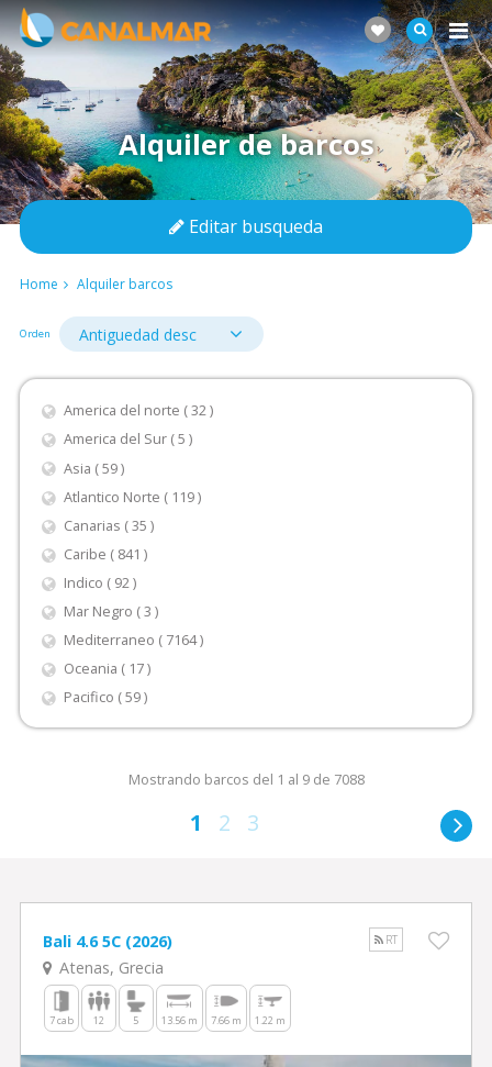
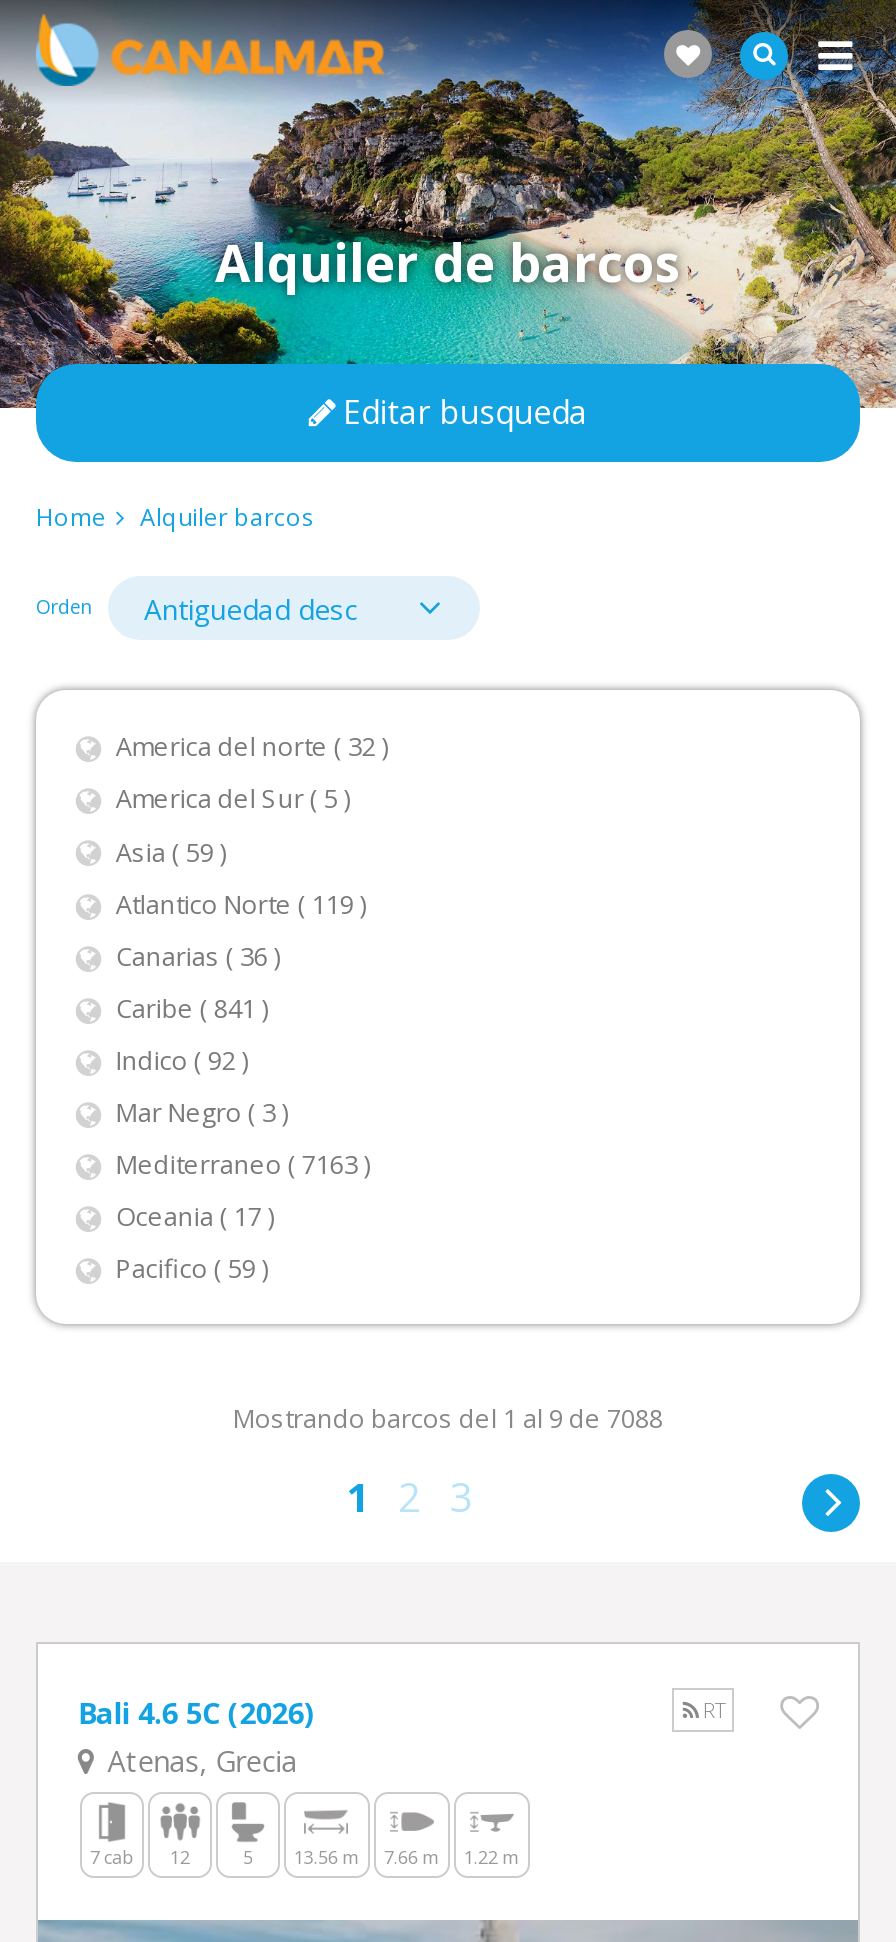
[64,515,154,535] Canarias ( 35 ) -> [116,937,280,973] Canarias ( 36 )
[64,630,203,649] Mediterraneo ( 7164 ) -> [116,1146,370,1182] Mediterraneo ( 7163 )

